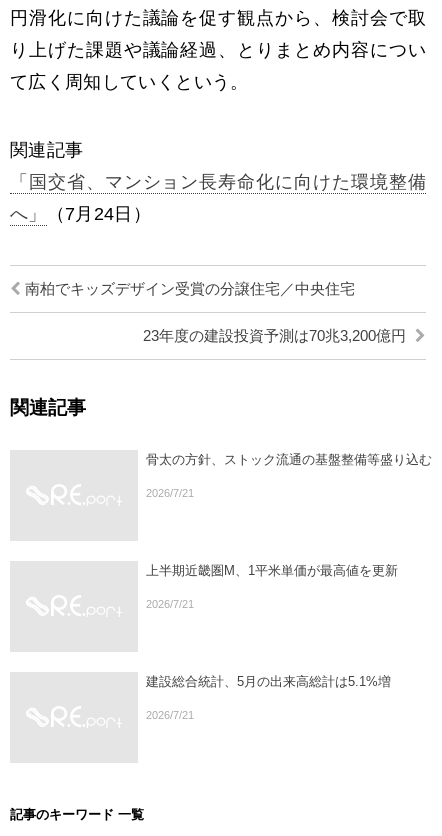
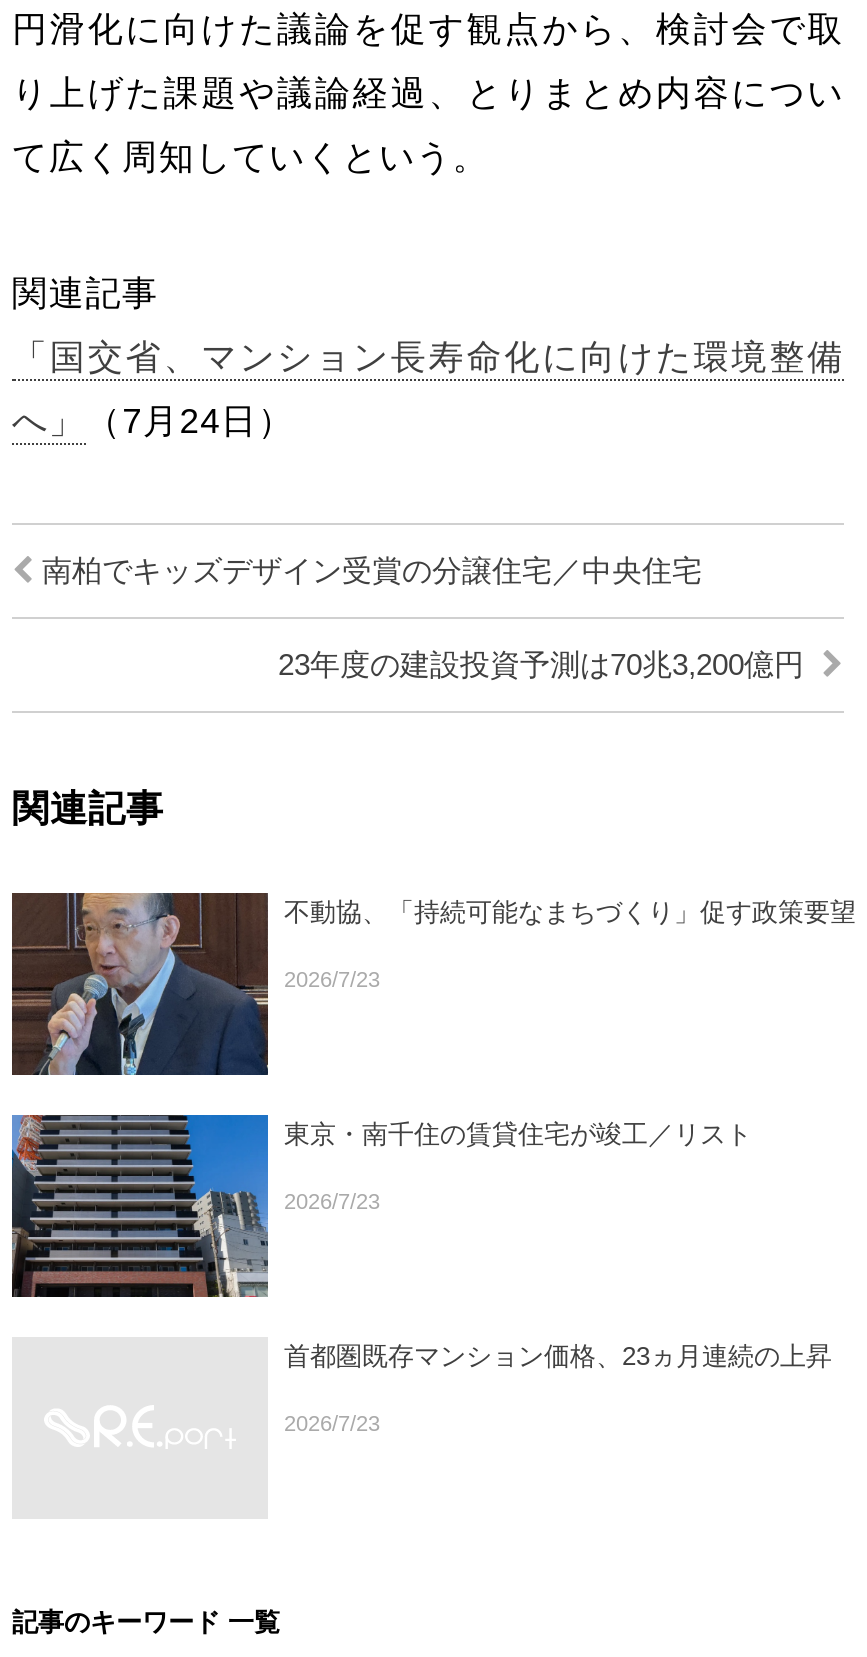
none -> [10,891,270,1077] [image]
none -> [10,1113,270,1299] [image]
[146,452,432,467] 骨太の方針、ストック流通の基盤整備等盛り込む -> [284,897,856,927] 不動協、「持続可能なまちづくり」促す政策要望
[146,487,194,499] 2026/7/21 -> [284,967,380,991] 2026/7/23
[146,563,398,578] 上半期近畿圏M、1平米単価が最高値を更新 -> [284,1119,752,1149] 東京・南千住の賃貸住宅が竣工／リスト
[146,598,194,610] 2026/7/21 -> [284,1189,380,1213] 2026/7/23
[146,674,391,689] 建設総合統計、5月の出来高総計は5.1%増 -> [284,1341,832,1371] 首都圏既存マンション価格、23ヵ月連続の上昇
[146,709,194,721] 2026/7/21 -> [284,1411,380,1435] 2026/7/23

